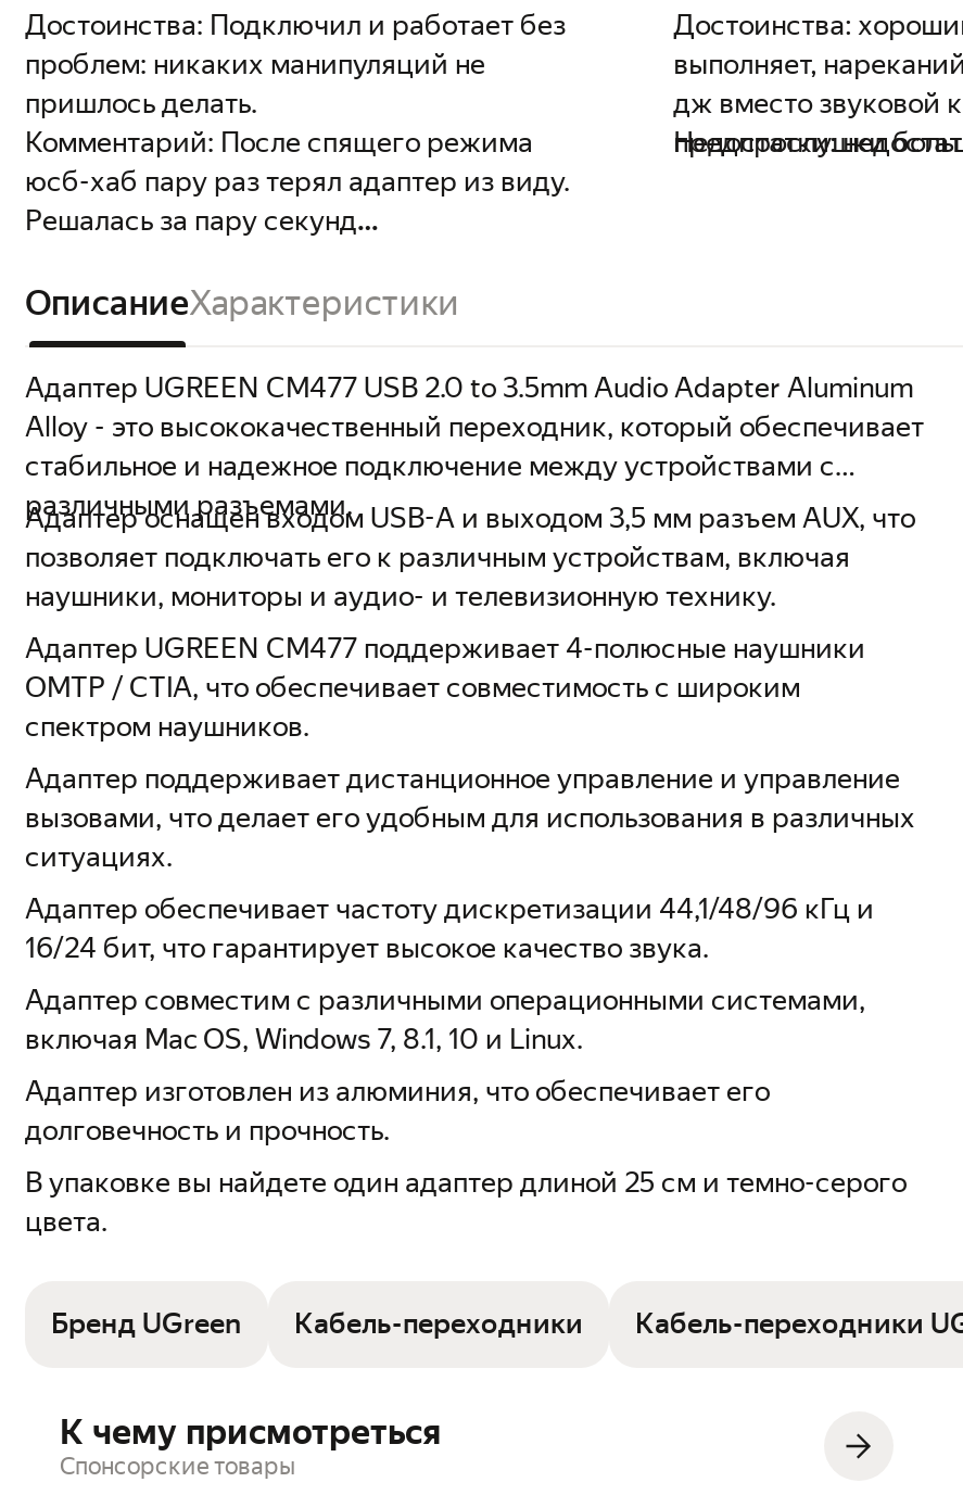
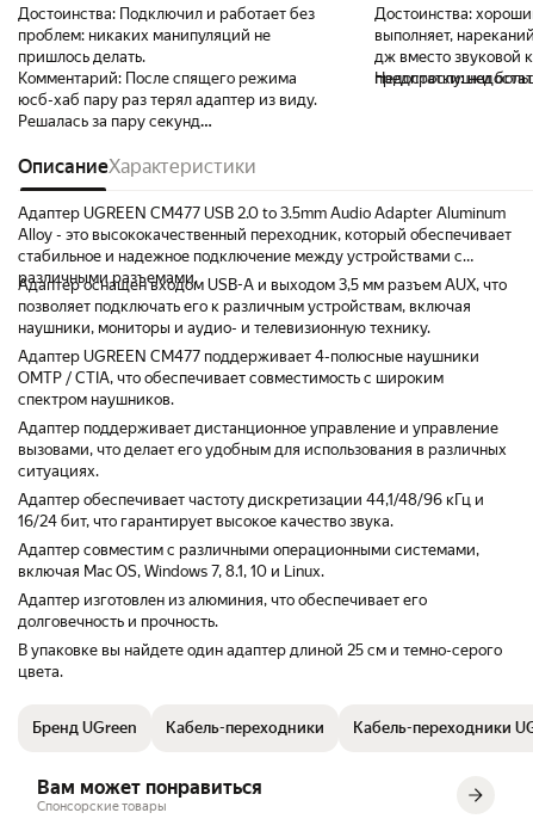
[60,1411,442,1453] К чему присмотреться -> [37,776,262,799] Вам может понравиться

